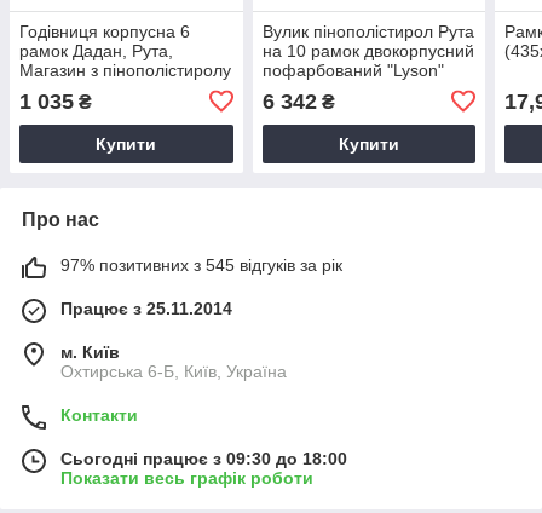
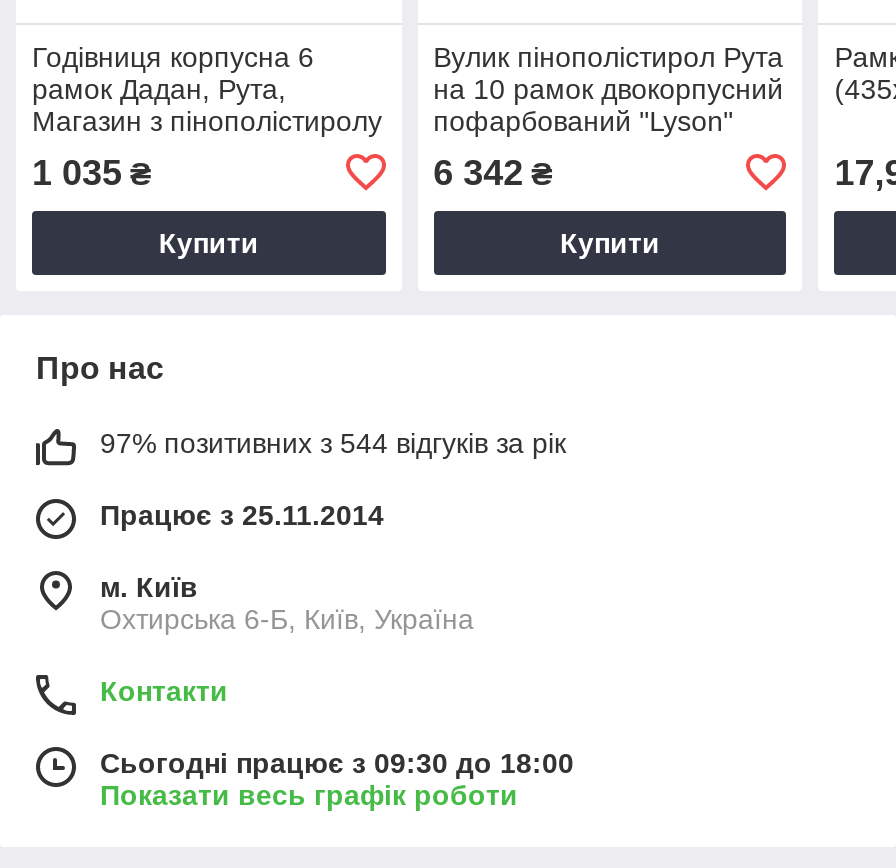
[60,255,342,274] 97% позитивних з 545 відгуків за рік -> [100,427,566,459] 97% позитивних з 544 відгуків за рік

